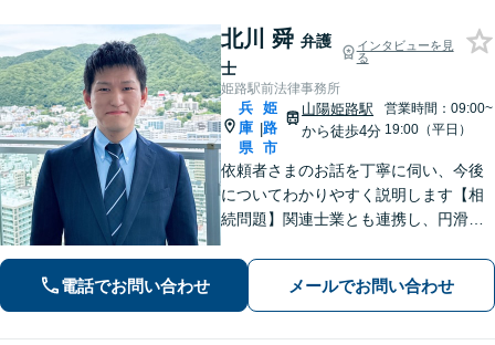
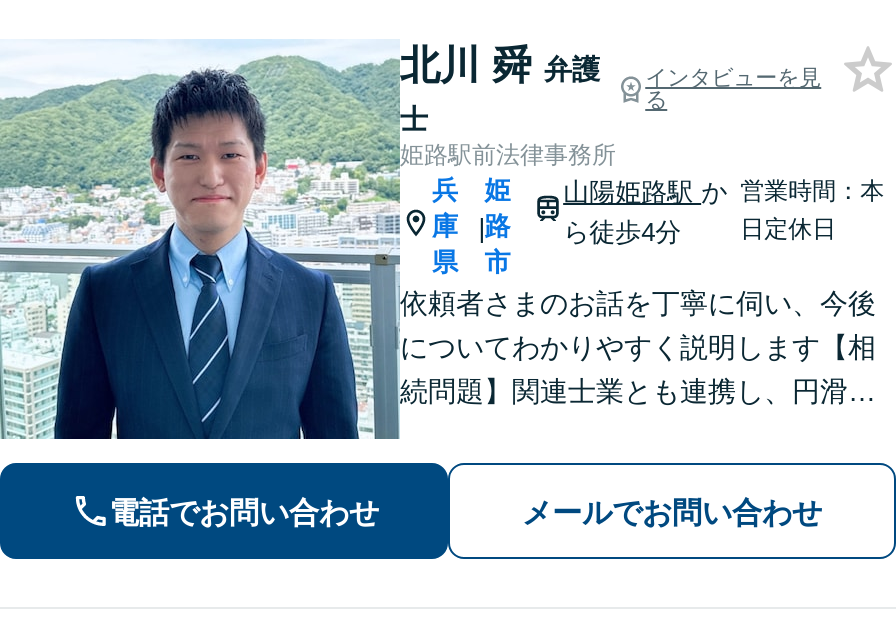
[385,101,493,137] 営業時間：09:00~ | 19:00（平日） -> [740,177,884,243] 営業時間：本 | 日定休日

